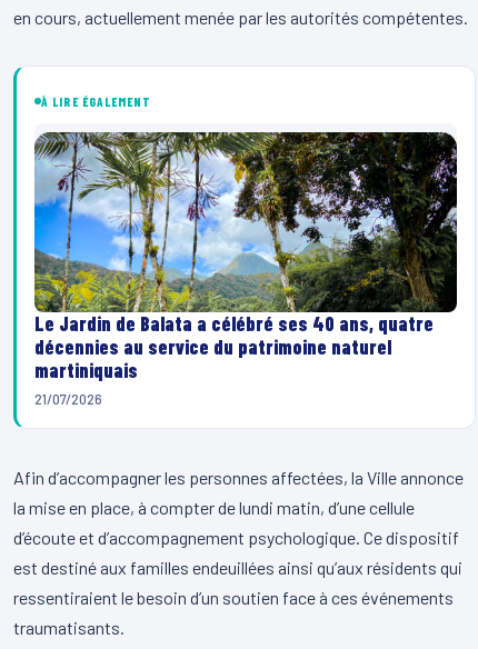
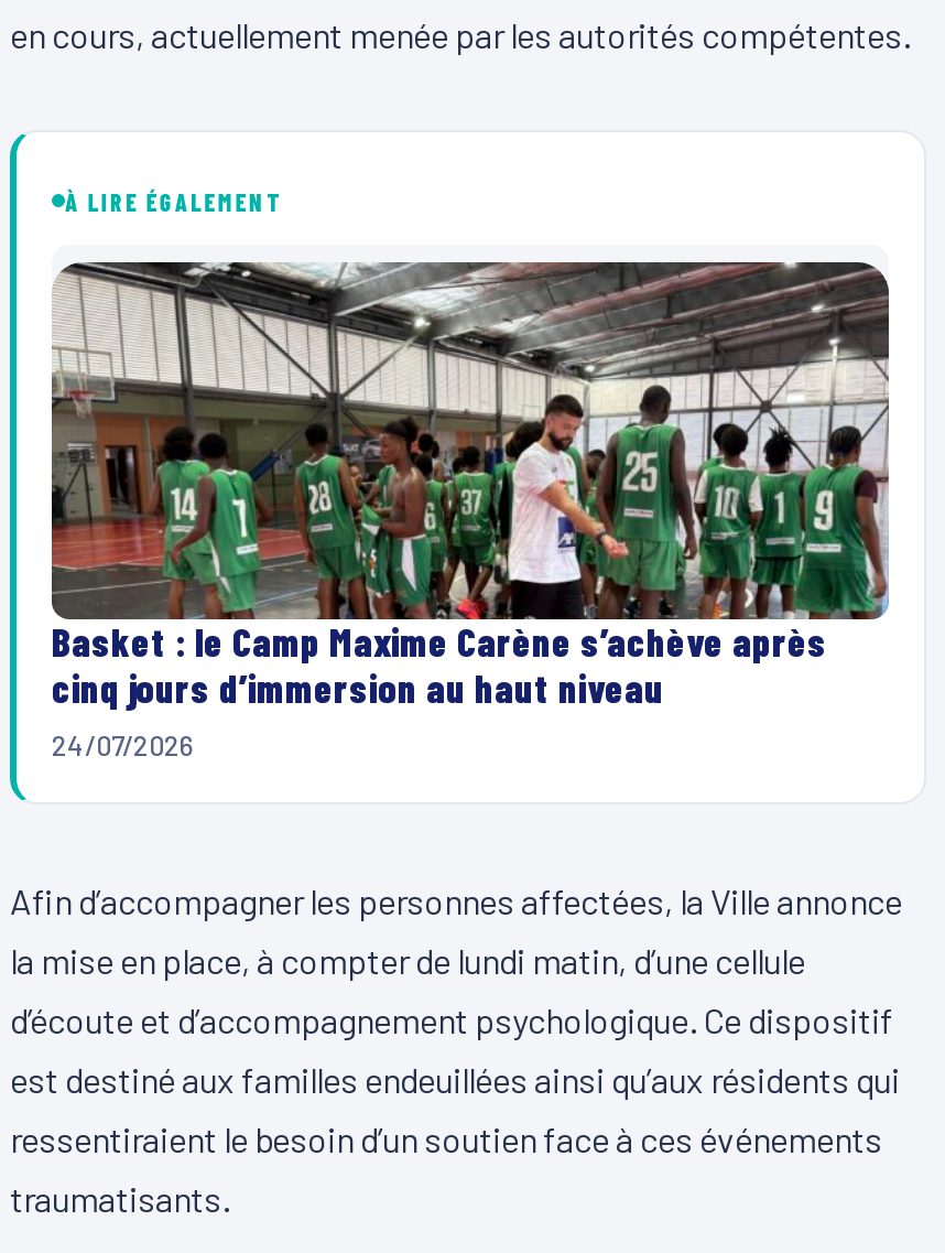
[33,131,458,408] [image] | Le Jardin de Balata a célébré ses 40 ans, quatre | décennies au service du patrimoine naturel | martiniquais | 21/07/2026 -> [50,262,891,762] [image] | Basket : le Camp Maxime Carène s’achève après | cinq jours d’immersion au haut niveau | 24/07/2026

